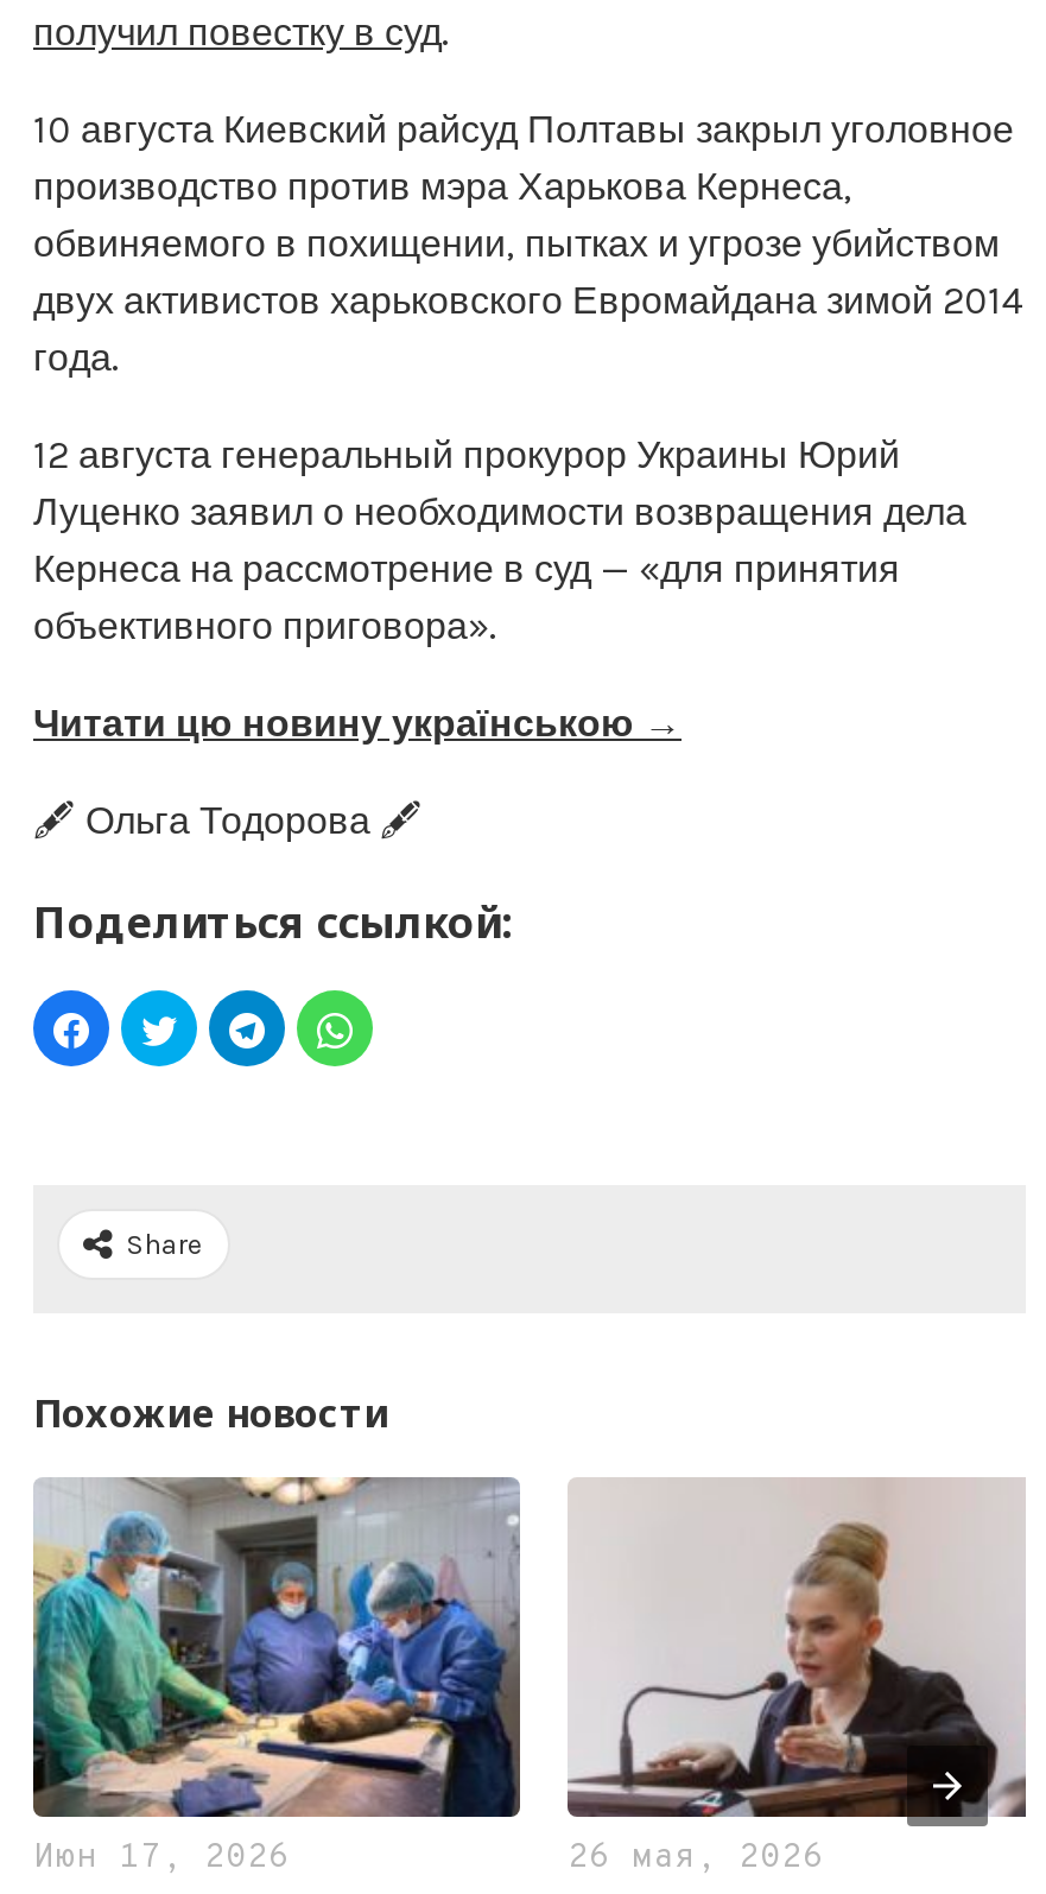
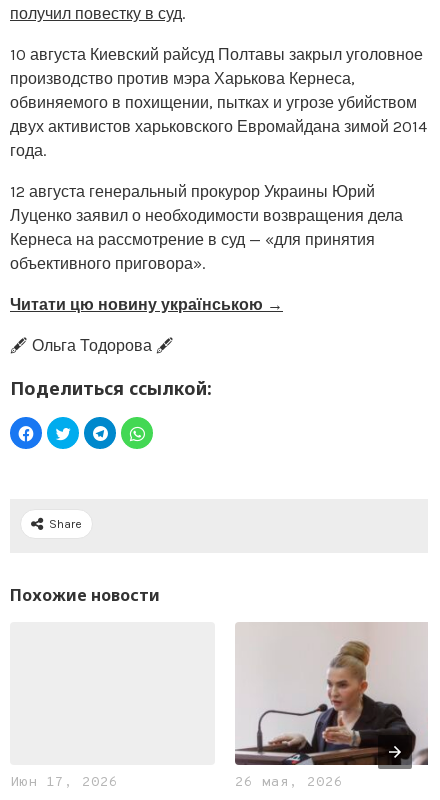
[31,1475,522,1819] [image] -> none

